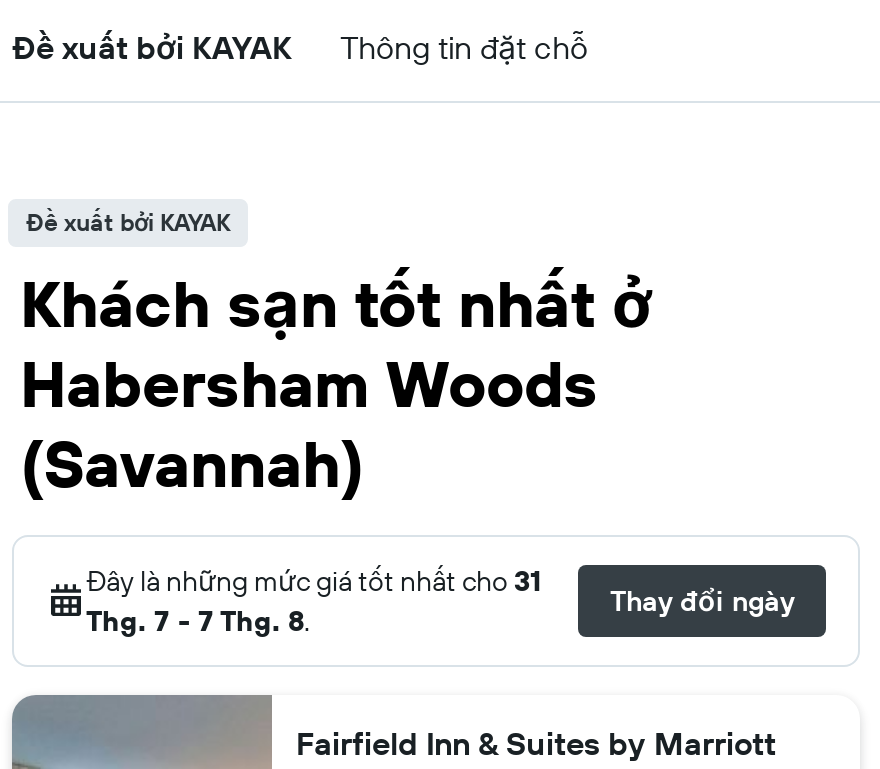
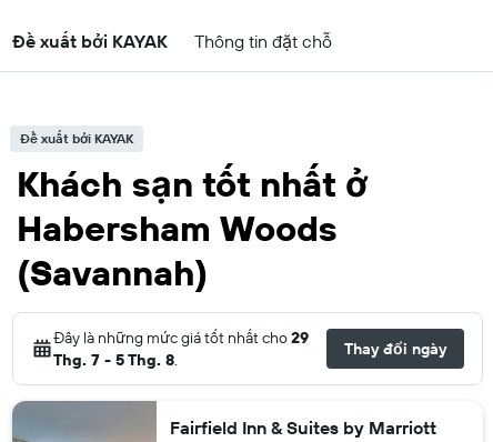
[86,563,542,599] Đây là những mức giá tốt nhất cho 31 -> [53,328,309,348] Đây là những mức giá tốt nhất cho 29
[86,603,310,639] Thg. 7 - 7 Thg. 8. -> [53,350,178,370] Thg. 7 - 5 Thg. 8.

